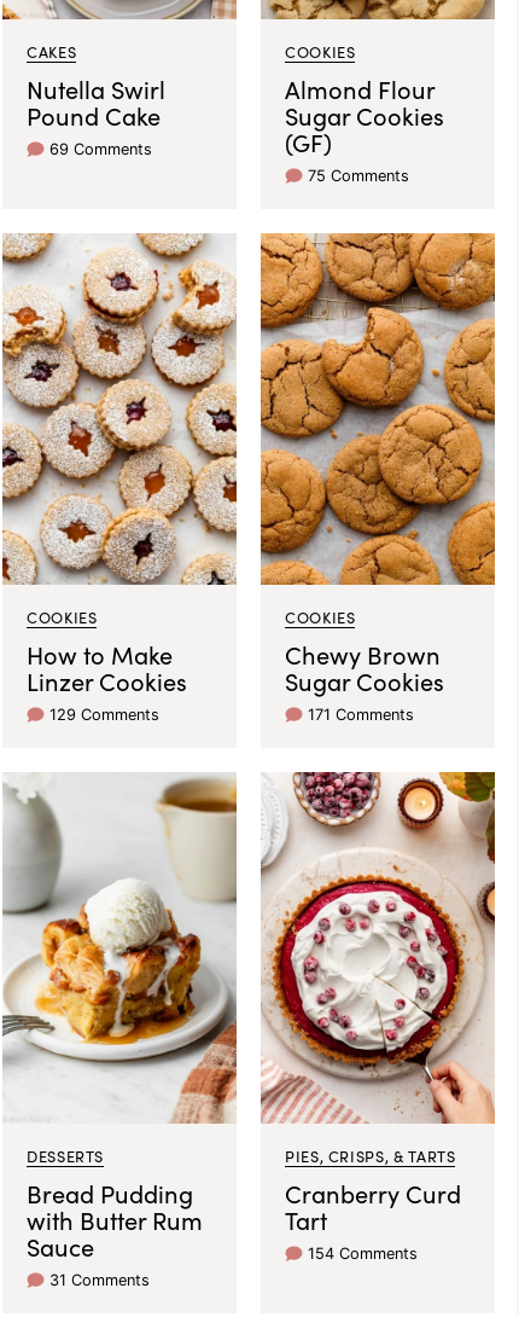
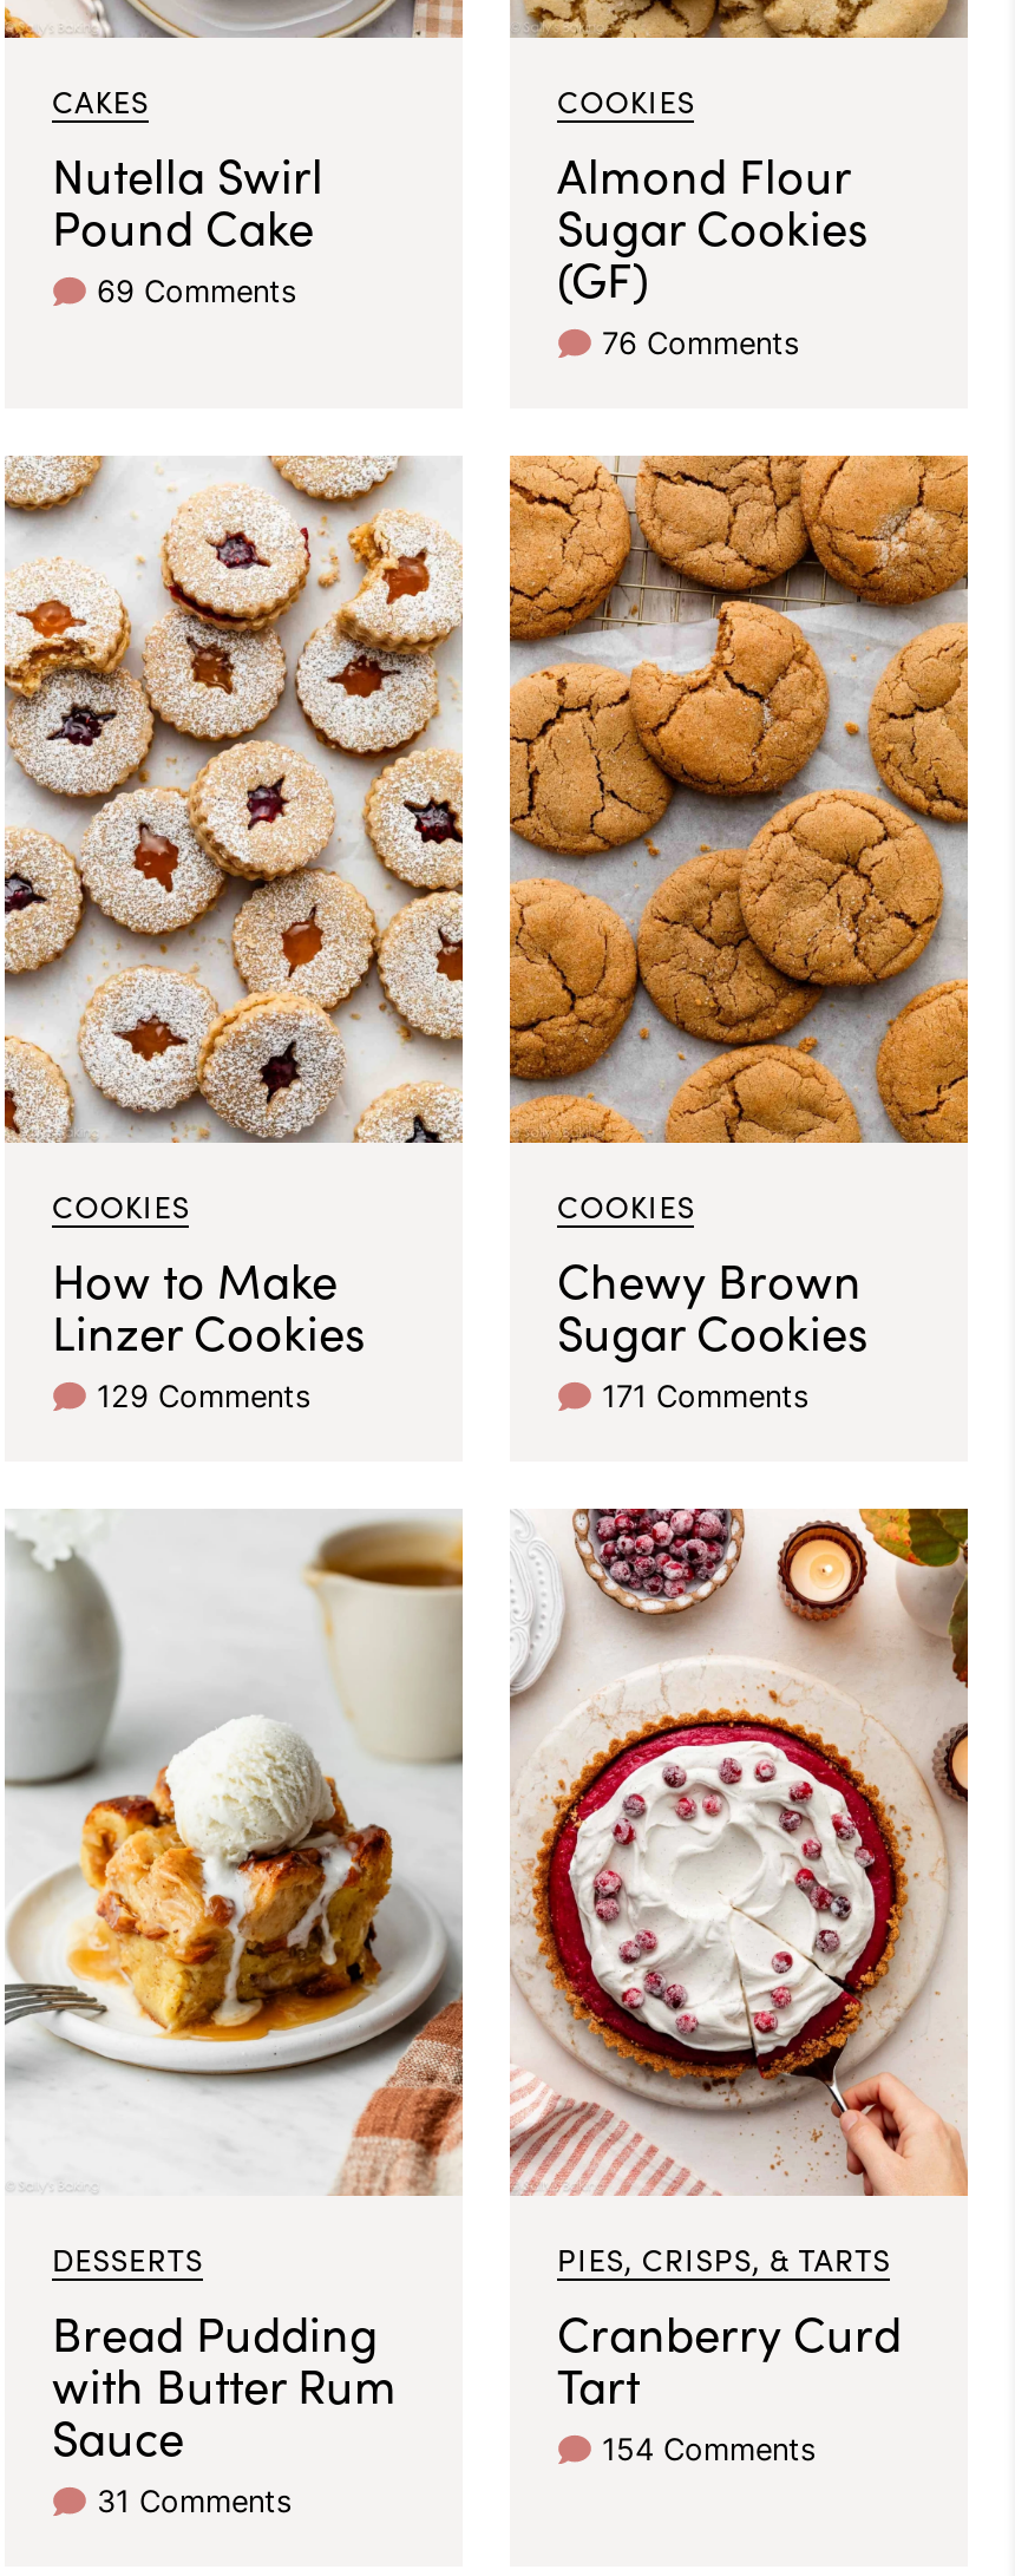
[308,167,409,185] 75 Comments -> [602,326,800,361] 76 Comments

